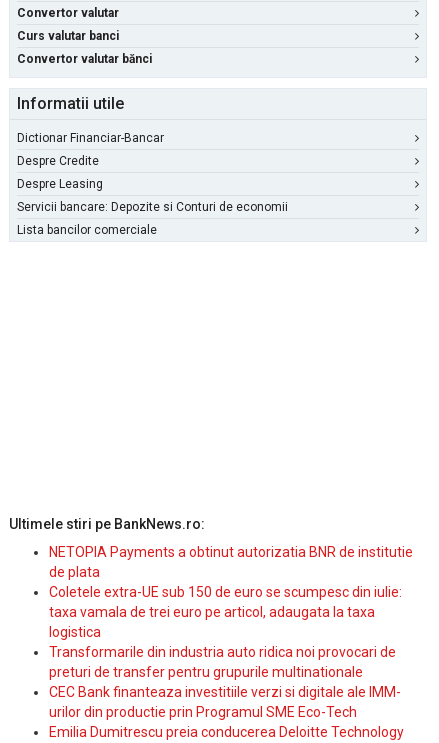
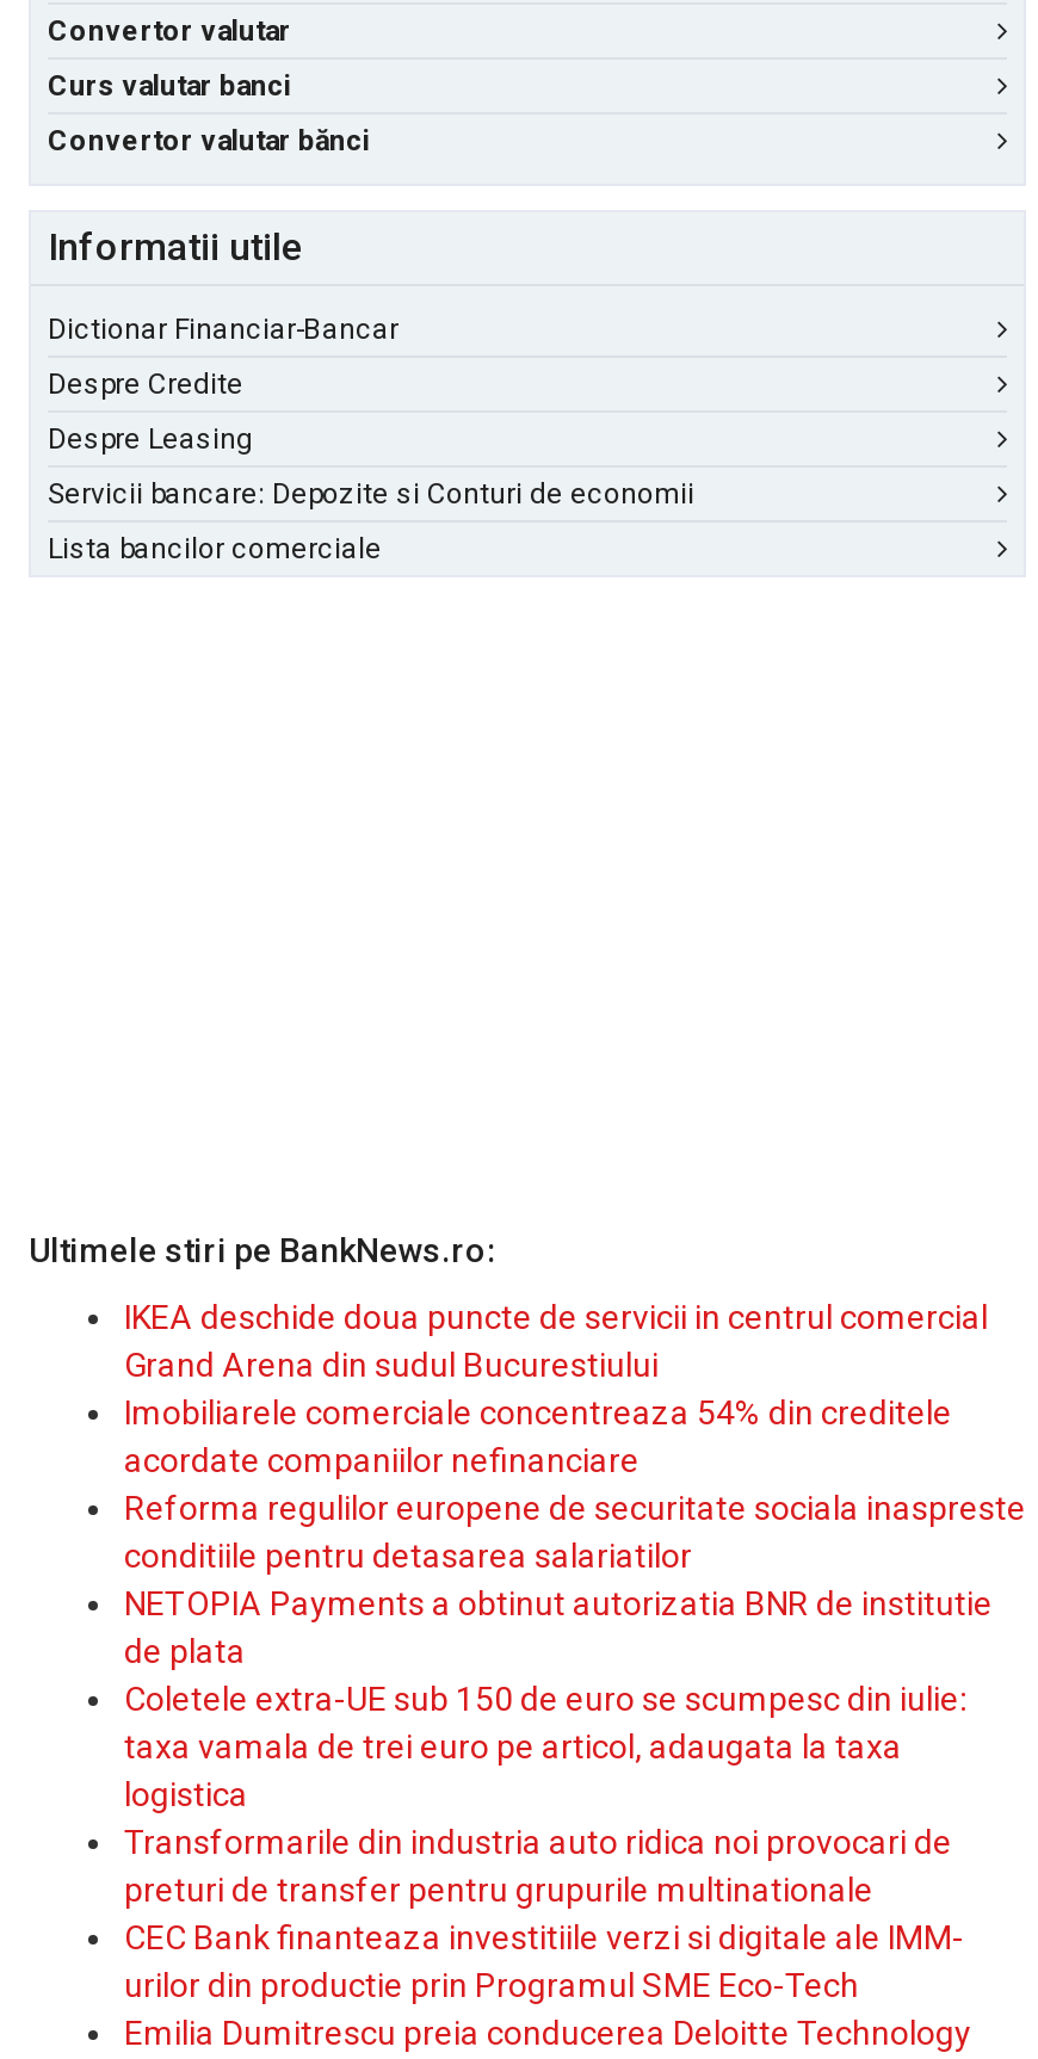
none -> [124,1298,1026,1575] IKEA deschide doua puncte de servicii in centrul comercial | Grand Arena din sudul Bucurestiului | Imobiliarele comerciale concentreaza 54% din creditele | acordate companiilor nefinanciare | Reforma regulilor europene de securitate sociala inaspreste | conditiile pentru detasarea salariatilor

